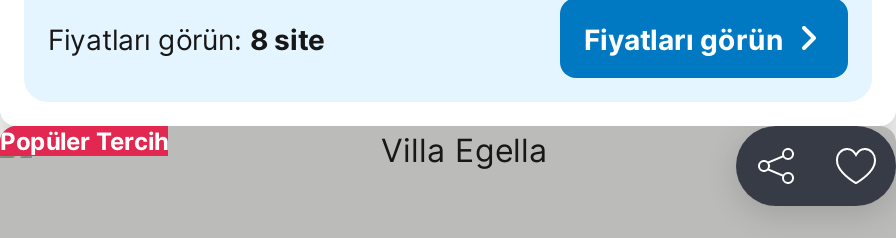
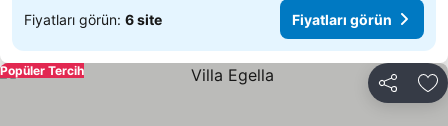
[48,21,324,55] Fiyatları görün: 8 site -> [24,10,162,27] Fiyatları görün: 6 site

